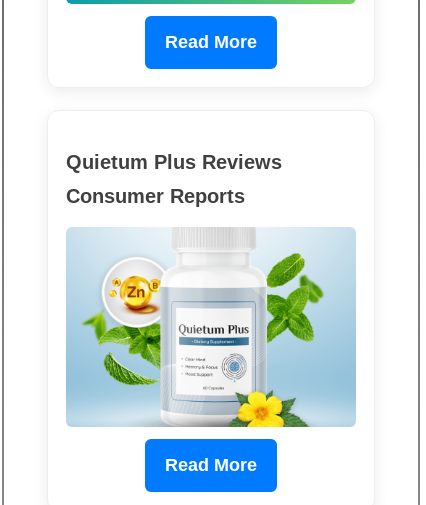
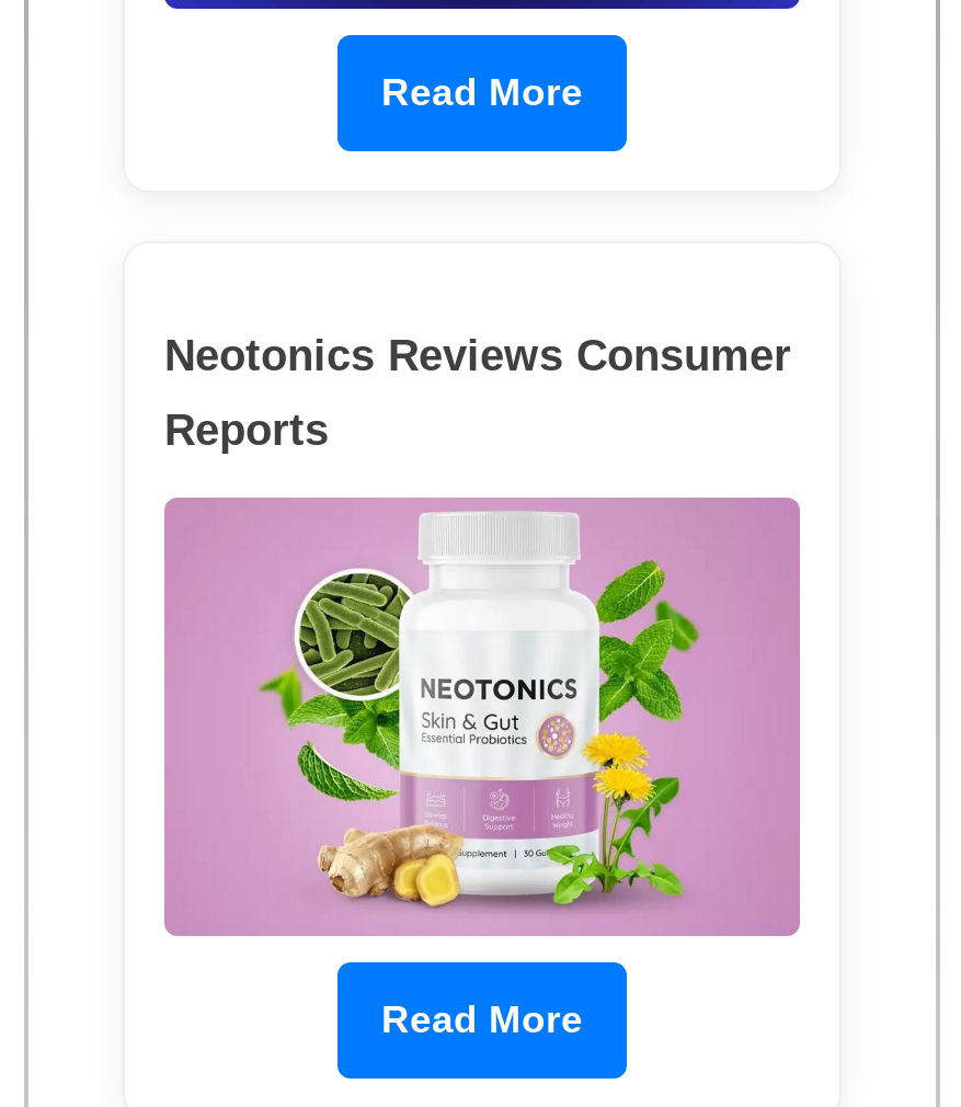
[66,151,282,173] Quietum Plus Reviews -> [164,331,791,380] Neotonics Reviews Consumer
[66,185,245,207] Consumer Reports -> [164,406,329,454] Reports
[66,228,356,428] [image] -> [164,498,800,936] [image]

